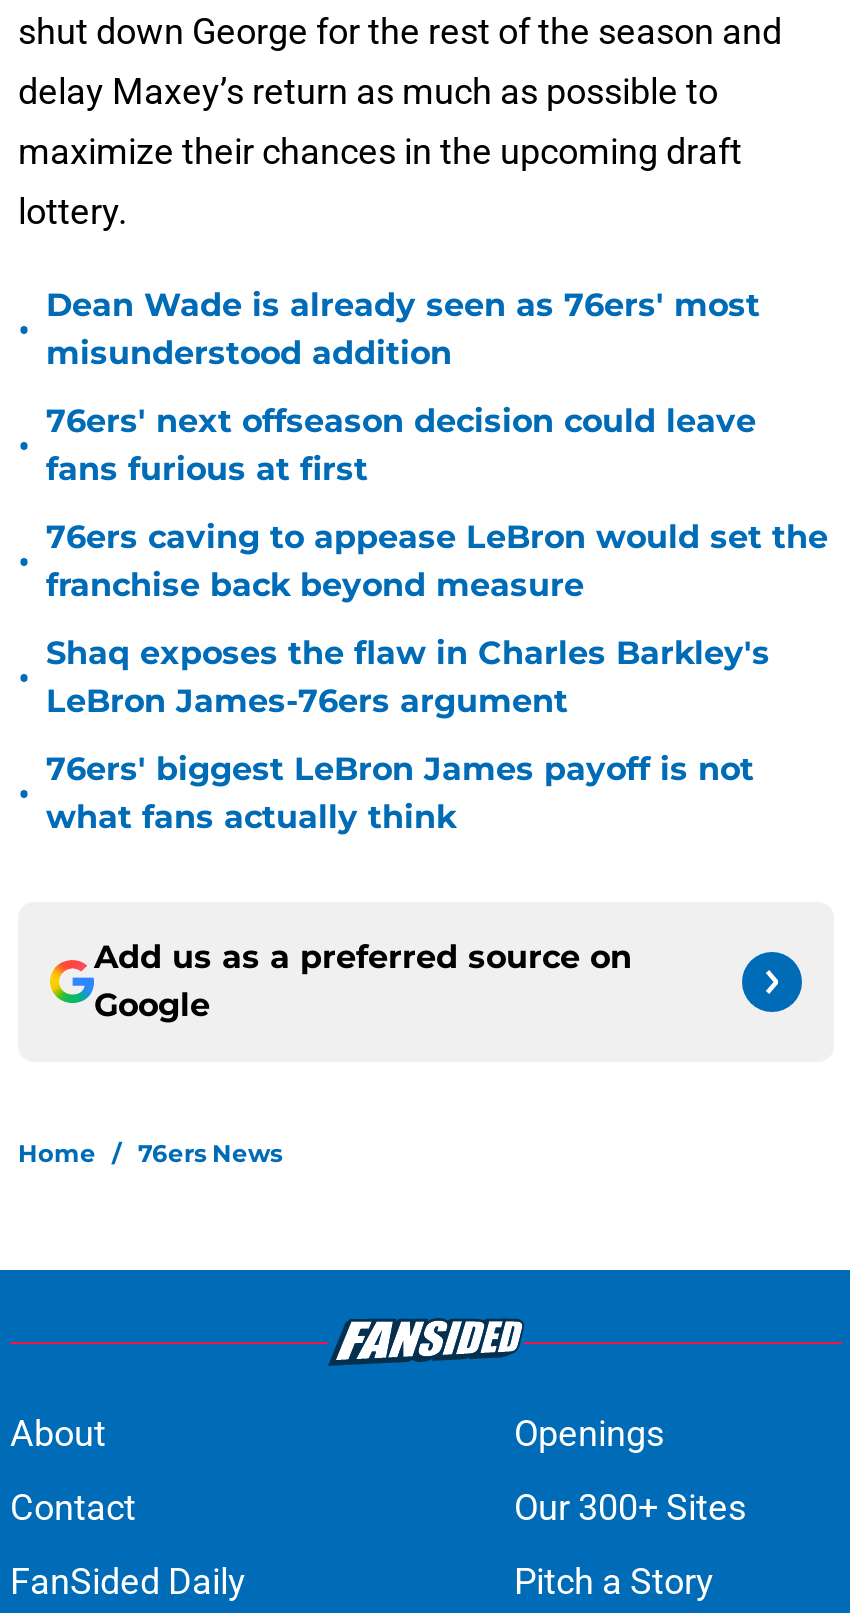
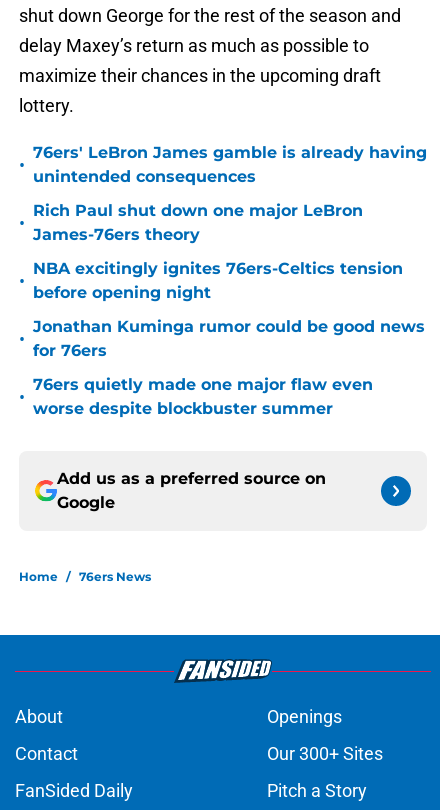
[46,286,760,372] Dean Wade is already seen as 76ers' most | misunderstood addition -> [33,143,427,186] 76ers' LeBron James gamble is already having | unintended consequences
[46,402,756,488] 76ers' next offseason decision could leave | fans furious at first -> [33,201,363,244] Rich Paul shut down one major LeBron | James-76ers theory
[46,518,828,604] 76ers caving to appease LeBron would set the | franchise back beyond measure -> [33,259,403,302] NBA excitingly ignites 76ers-Celtics tension | before opening night
[46,634,770,720] Shaq exposes the flaw in Charles Barkley's | LeBron James-76ers argument -> [33,317,425,360] Jonathan Kuminga rumor could be good news | for 76ers
[46,750,754,836] 76ers' biggest LeBron James payoff is not | what fans actually think -> [33,375,373,418] 76ers quietly made one major flaw even | worse despite blockbuster summer

